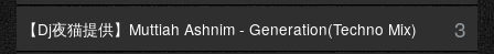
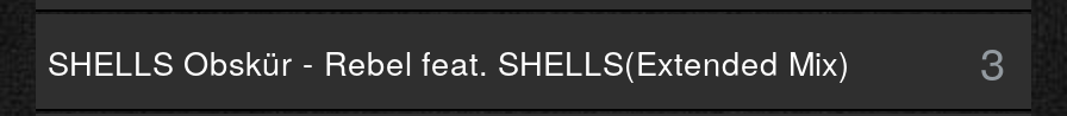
[22,17,417,39] 【Dj夜猫提供】Muttiah Ashnim - Generation(Techno Mix) -> [48,37,850,84] SHELLS Obskür - Rebel feat. SHELLS(Extended Mix)

